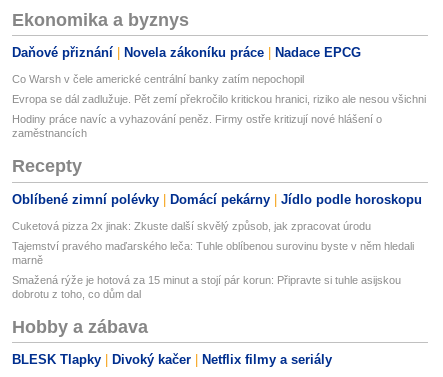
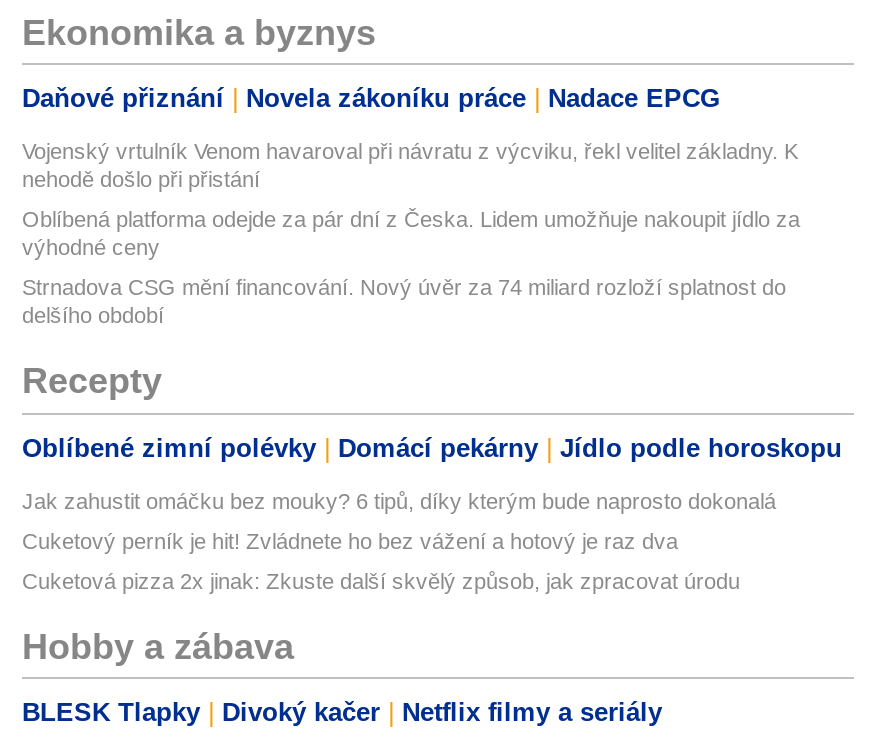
[12,73,304,85] Co Warsh v čele americké centrální banky zatím nepochopil -> [22,140,798,192] Vojenský vrtulník Venom havaroval při návratu z výcviku, řekl velitel základny. K | nehodě došlo při přistání
[12,93,426,105] Evropa se dál zadlužuje. Pět zemí překročilo kritickou hranici, riziko ale nesou všichni -> [22,208,800,260] Oblíbená platforma odejde za pár dní z Česka. Lidem umožňuje nakoupit jídlo za | výhodné ceny
[12,113,382,139] Hodiny práce navíc a vyhazování peněz. Firmy ostře kritizují nové hlášení o | zaměstnancích -> [22,276,786,328] Strnadova CSG mění financování. Nový úvěr za 74 miliard rozloží splatnost do | delšího období
moved [12,156,422,207] -> [22,362,842,463]: Recepty | Oblíbené zimní polévky | Domácí pekárny | Jídlo podle horoskopu
none -> [22,489,776,553] Jak zahustit omáčku bez mouky? 6 tipů, díky kterým bude naprosto dokonalá | Cuketový perník je hit! Zvládnete ho bez vážení a hotový je raz dva
moved [12,220,371,232] -> [22,569,740,593]: Cuketová pizza 2x jinak: Zkuste další skvělý způsob, jak zpracovat úrodu
[12,240,414,300] Tajemství pravého maďarského leča: Tuhle oblíbenou surovinu byste v něm hledali | marně | Smažená rýže je hotová za 15 minut a stojí pár korun: Připravte si tuhle asijskou | dobrotu z toho, co dům dal -> none

